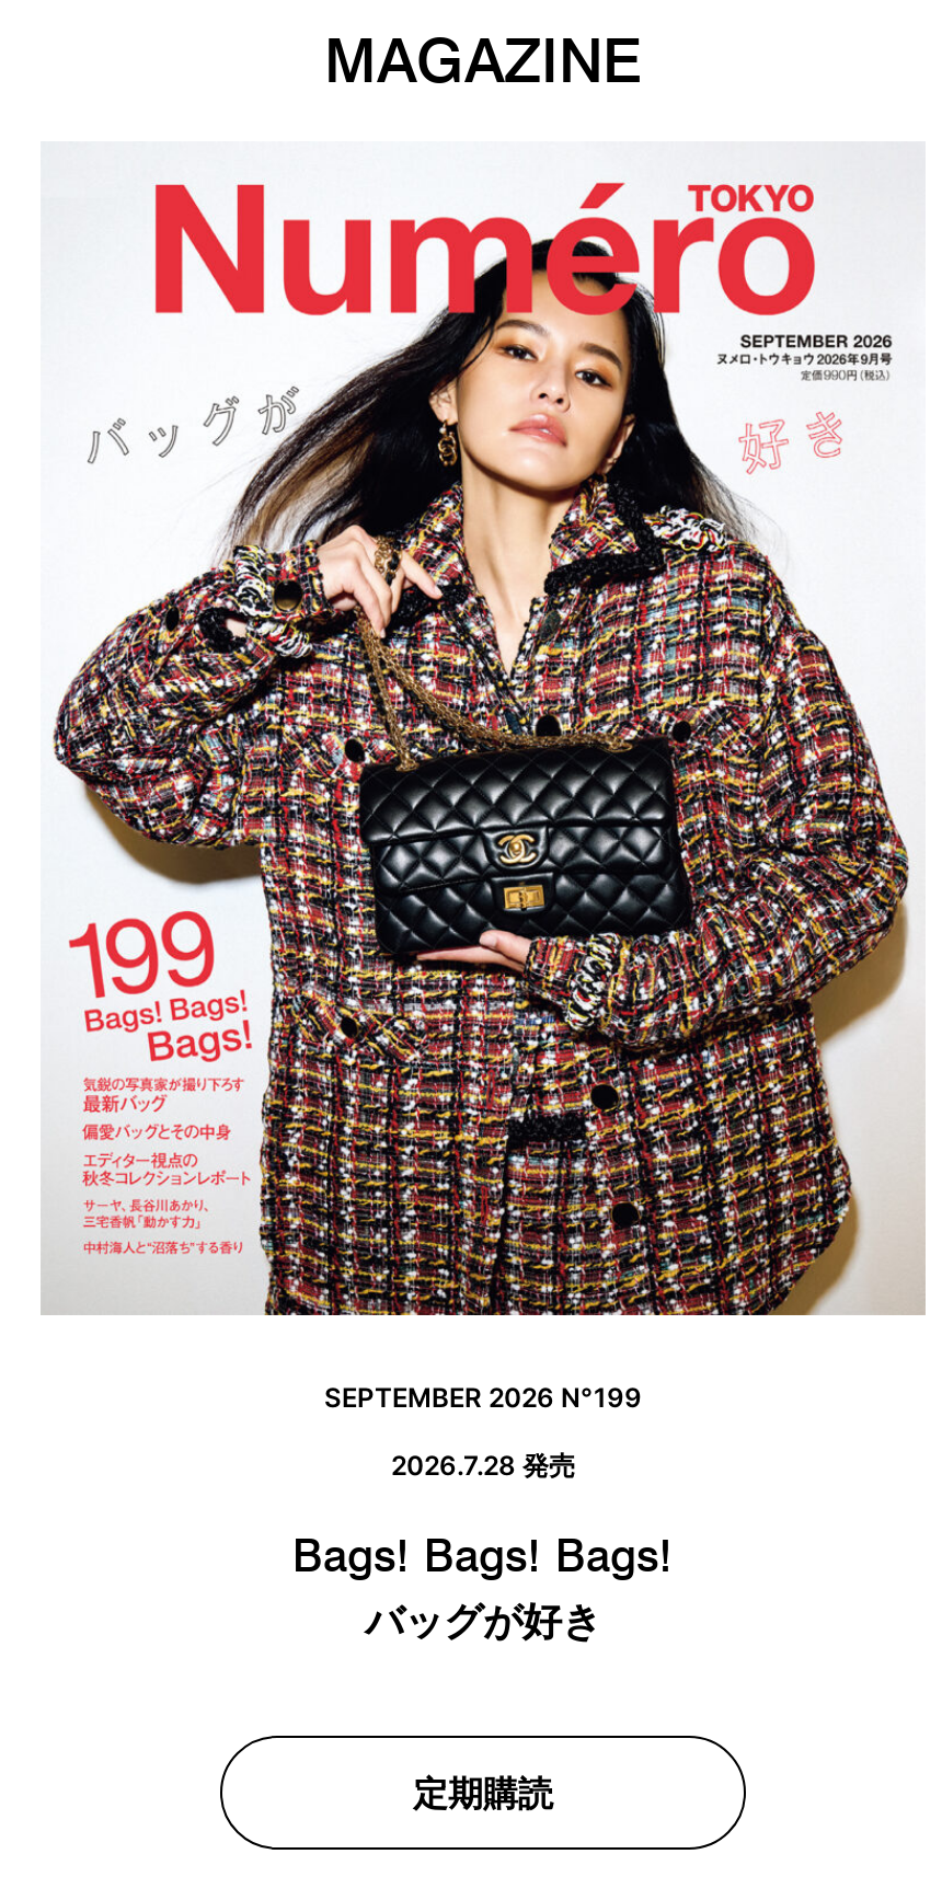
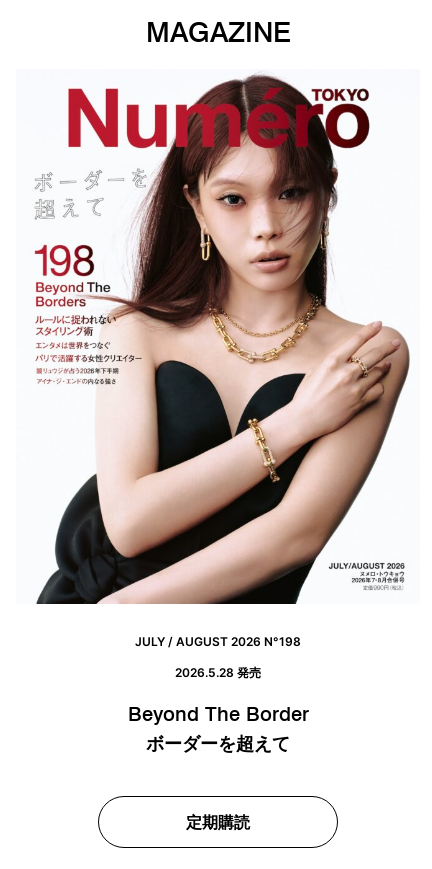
[41,154,926,1413] [image] | SEPTEMBER 2026 N°199 -> [17,74,419,649] [image] | JULY / AUGUST 2026 N°198
[391,1448,575,1481] 2026.7.28 発売 -> [175,665,261,680] 2026.5.28 発売
[292,1529,674,1643] Bags! Bags! Bags! | バッグが好き -> [127,702,308,754] Beyond The Border | ボーダーを超えて

